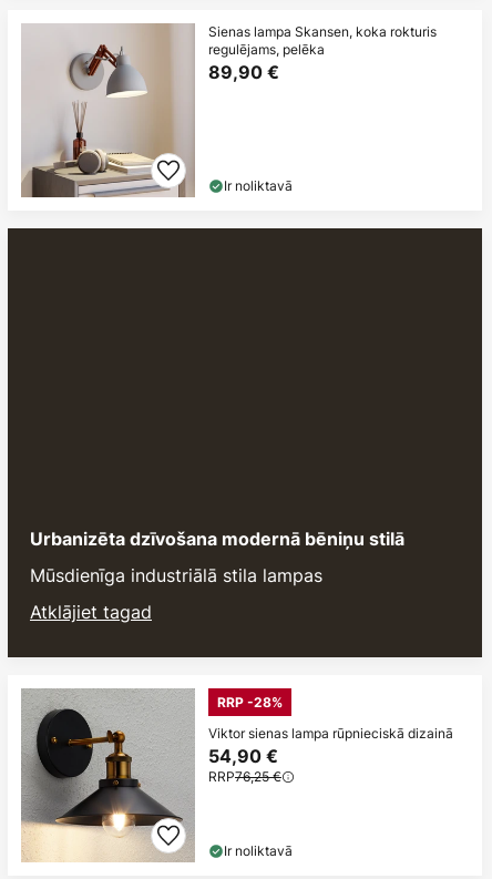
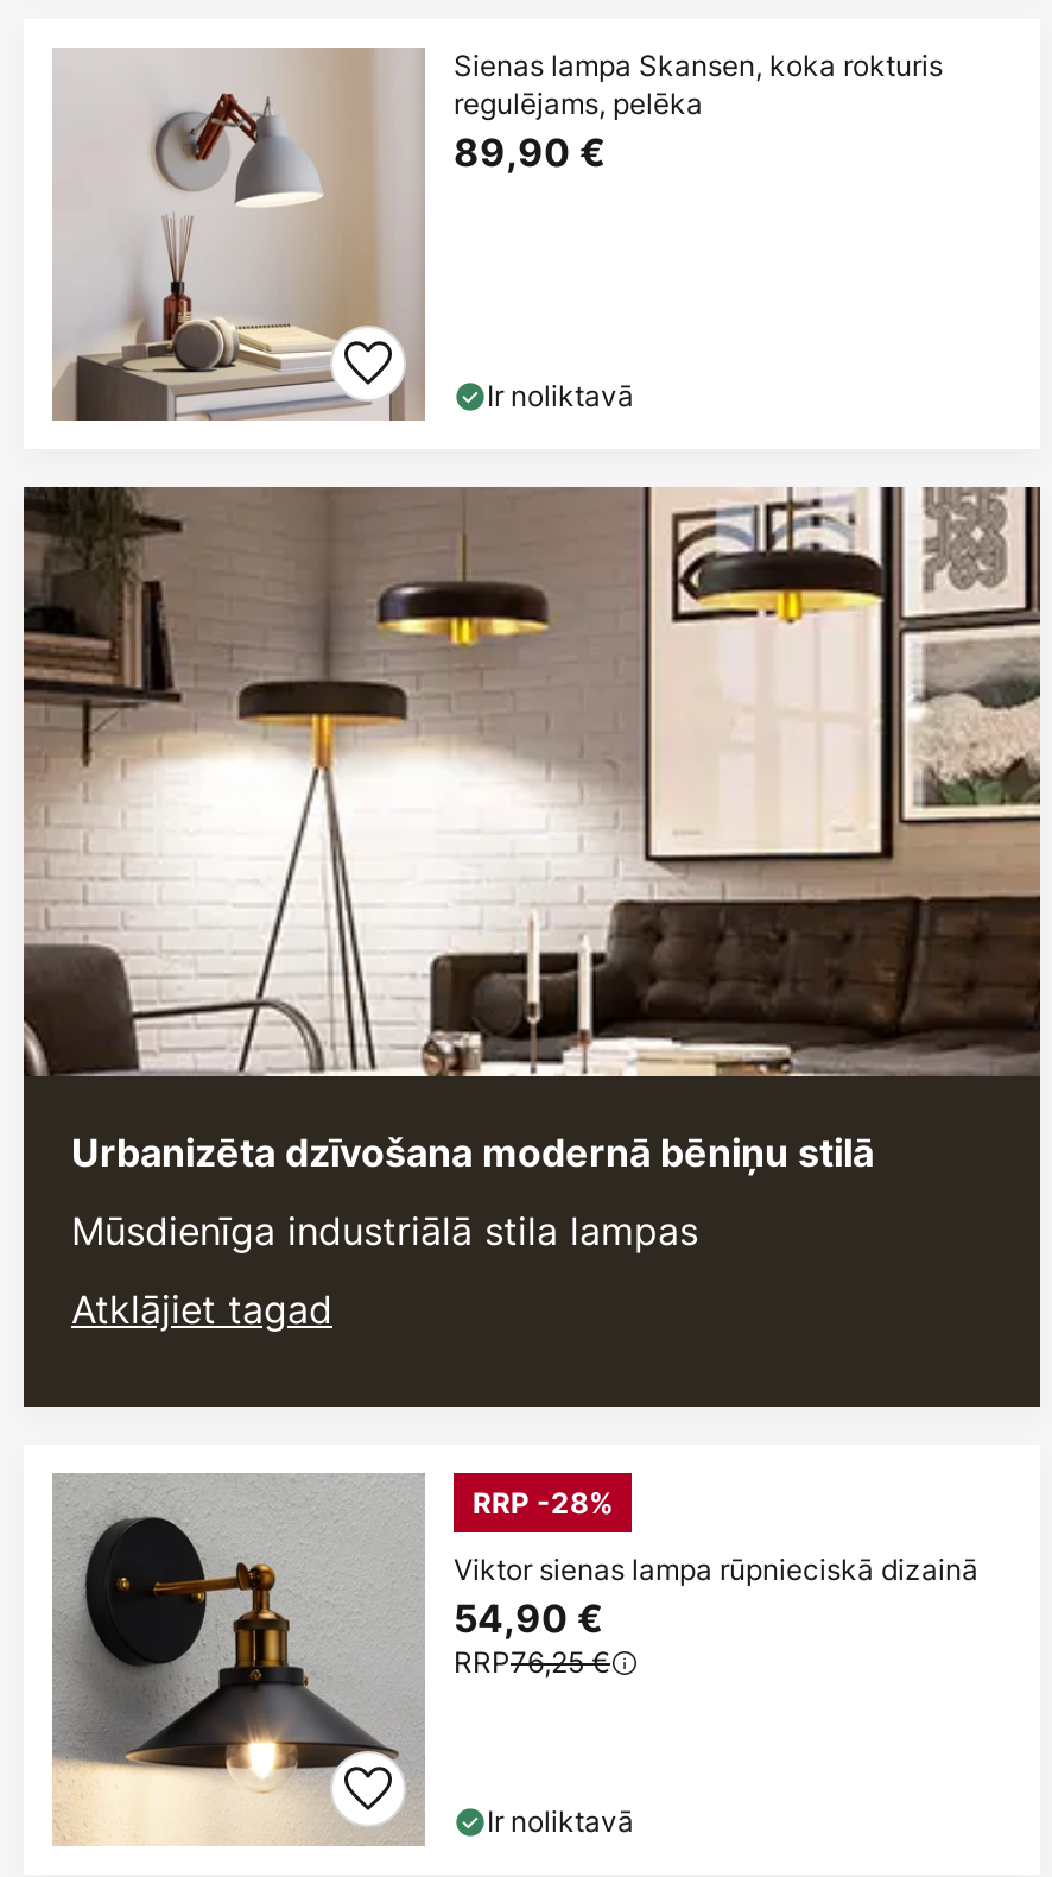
none -> [24,487,1040,1079] [image]

